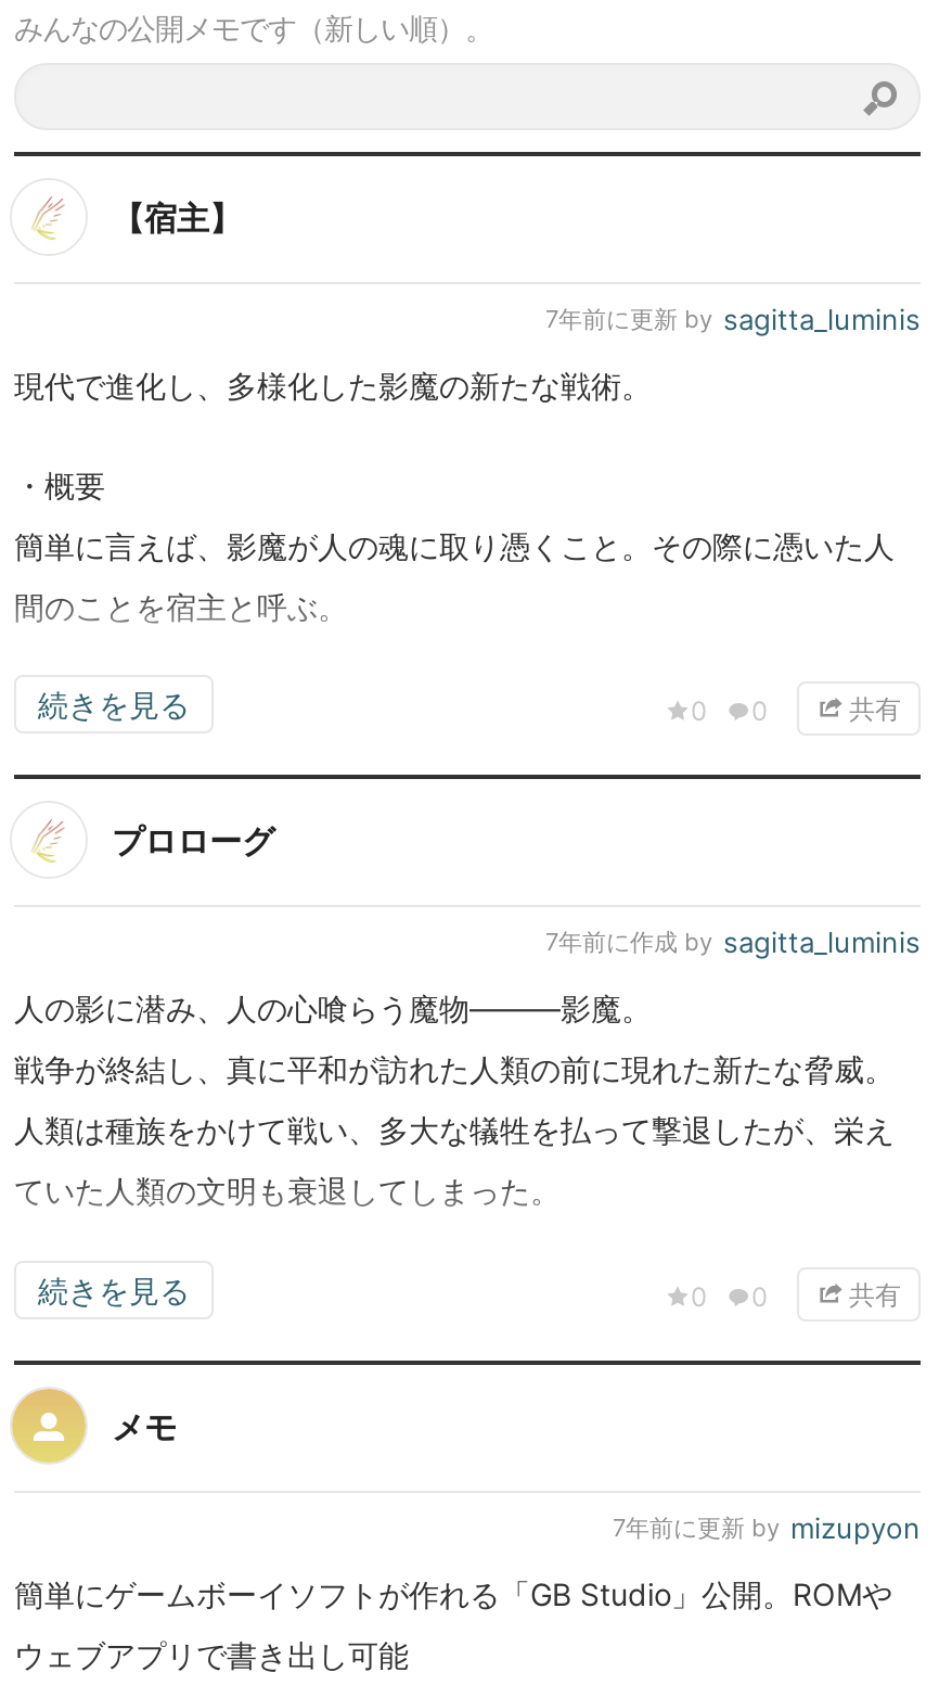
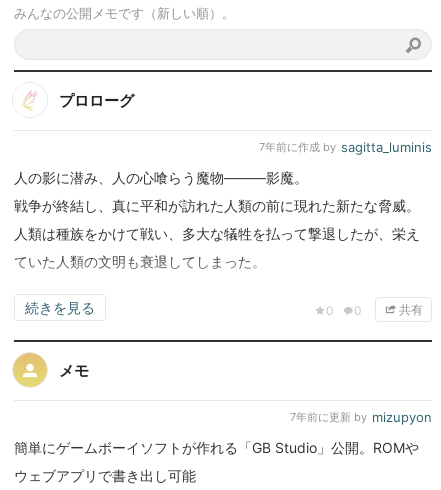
[112,197,921,336] 【宿主】 | 7年前に更新 by sagitta_luminis -> none
[14,367,895,723] 現代で進化し、多様化した影魔の新たな戦術。 | ・概要 | 簡単に言えば、影魔が人の魂に取り憑くこと。その際に憑いた人 | 間のことを宿主と呼ぶ。 | 続きを見る -> none
[691,692,901,727] 0 | 0 | 共有 -> none

